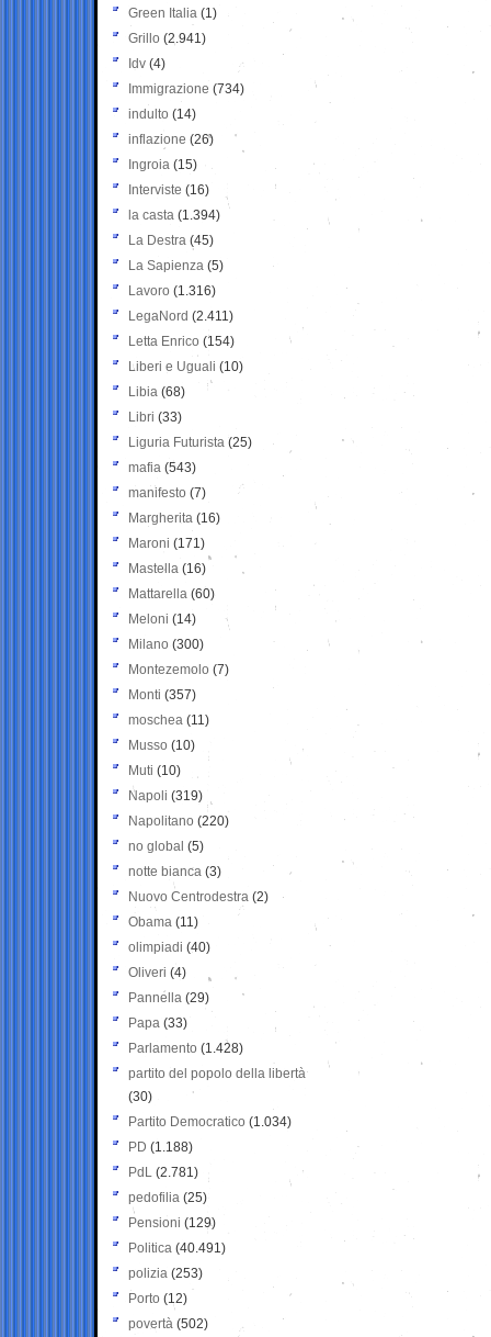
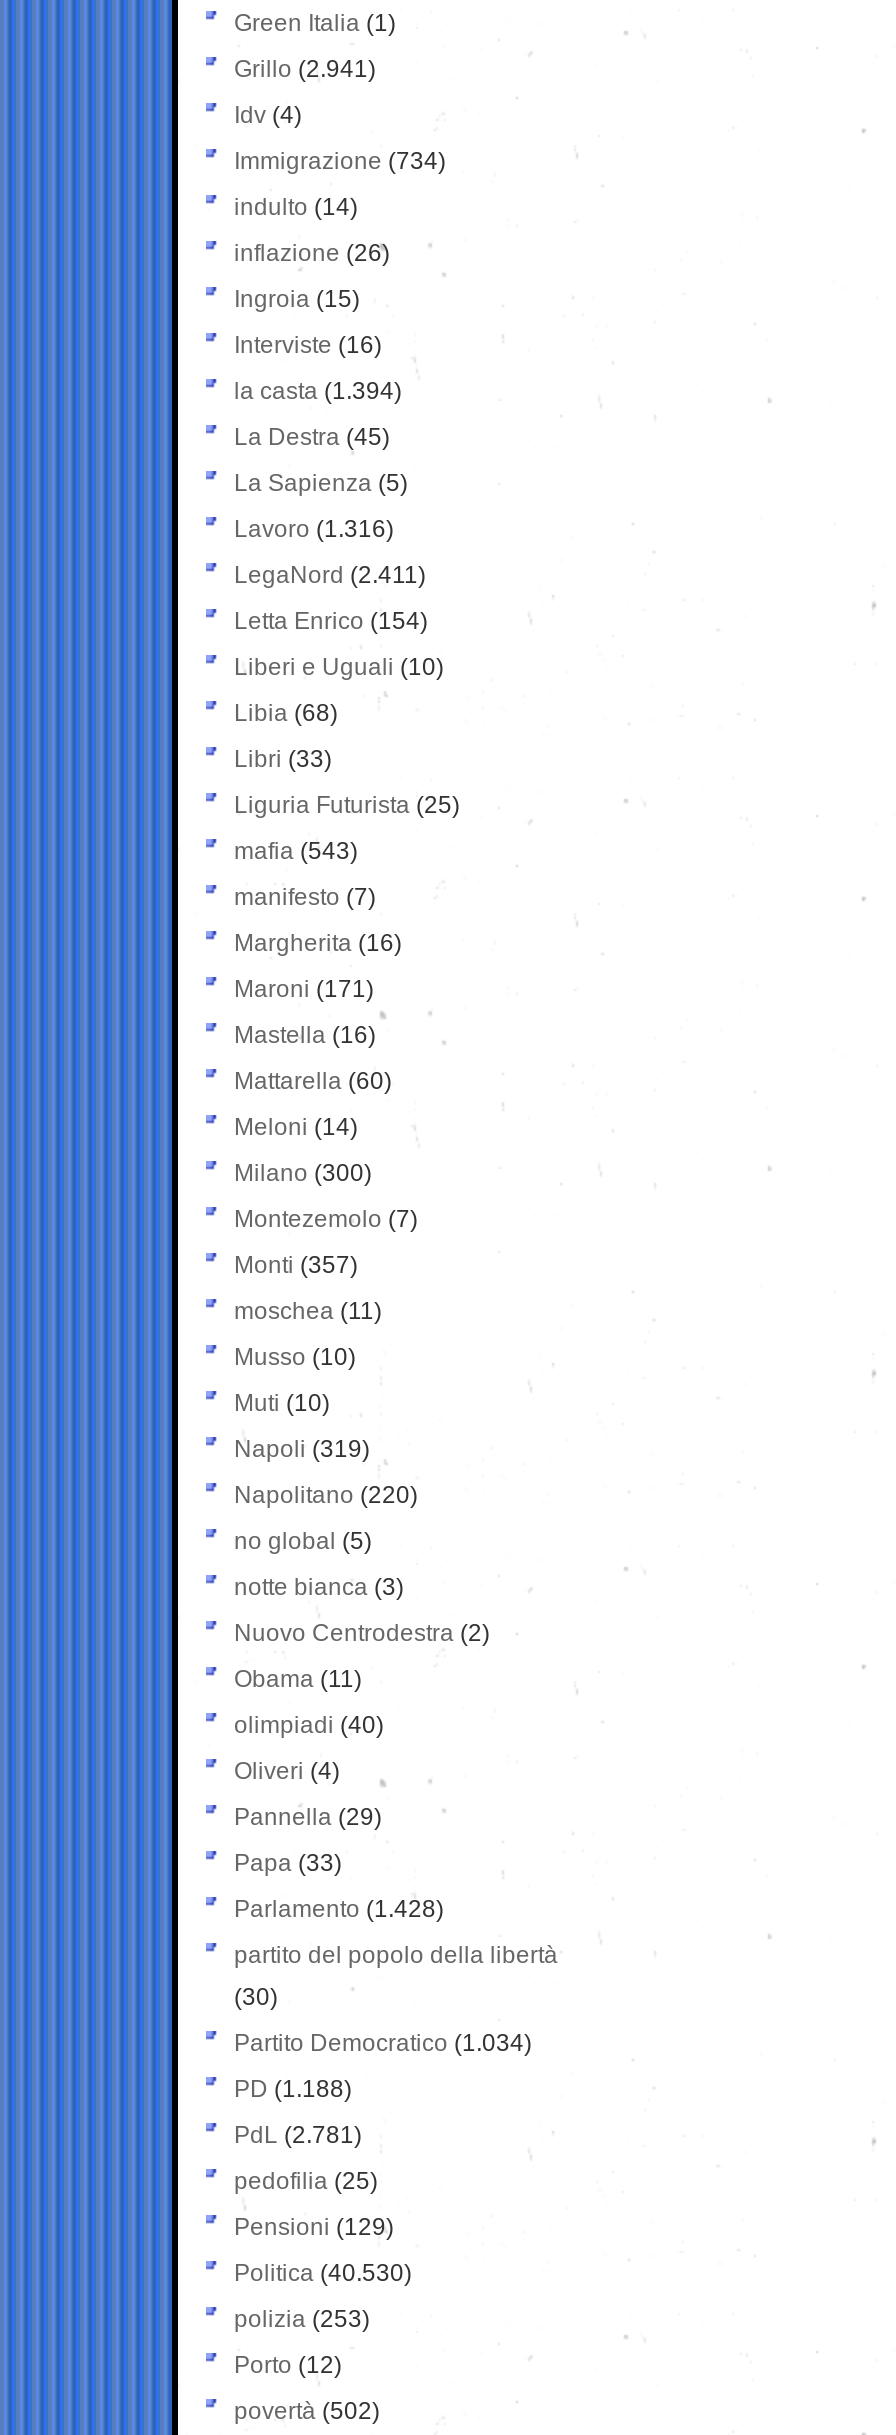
[128,1240,226,1256] Politica (40.491) -> [234,2259,412,2287] Politica (40.530)

